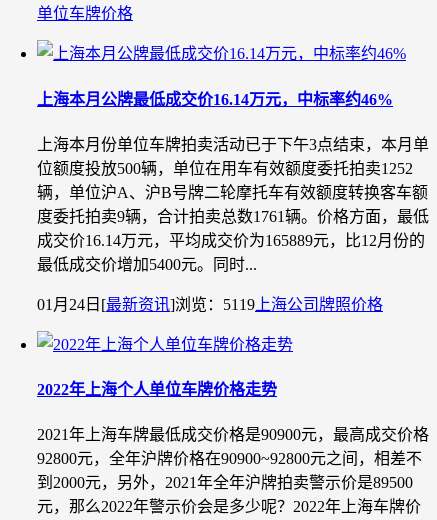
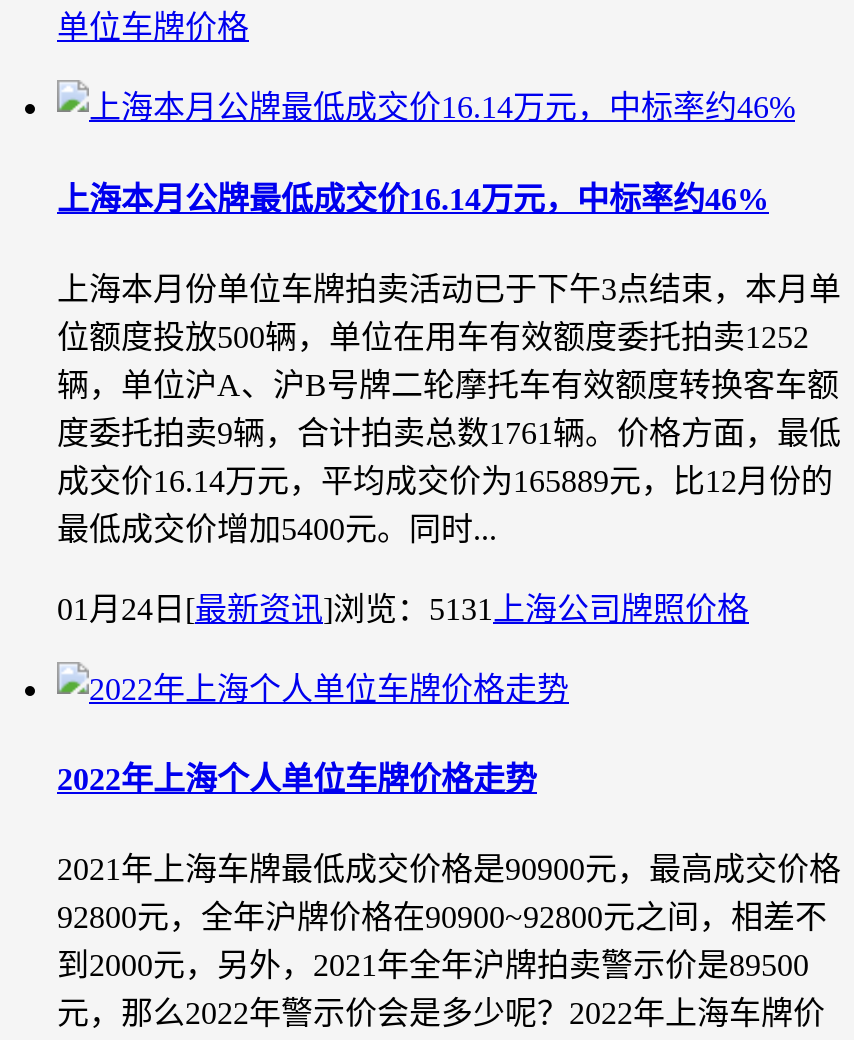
[37,296,383,313] 01月24日[最新资讯]浏览：5119上海公司牌照价格 -> [57,592,749,626] 01月24日[最新资讯]浏览：5131上海公司牌照价格

